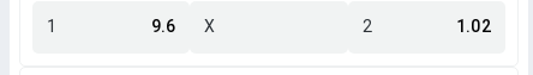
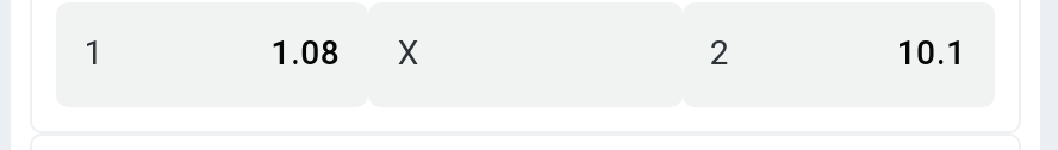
[151,17,216,36] 9.6 X -> [271,33,420,71] 1.08 X
[456,17,491,36] 1.02 -> [897,33,966,71] 10.1

